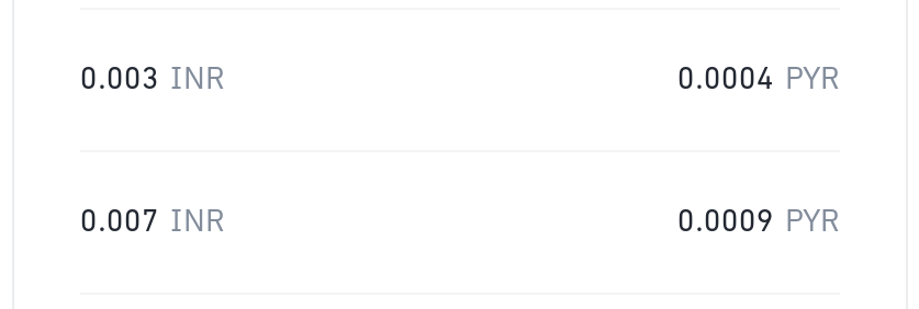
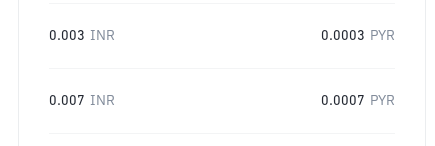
[677,65,840,95] 0.0004 PYR -> [321,29,395,43] 0.0003 PYR
[677,207,840,238] 0.0009 PYR -> [321,94,395,108] 0.0007 PYR

